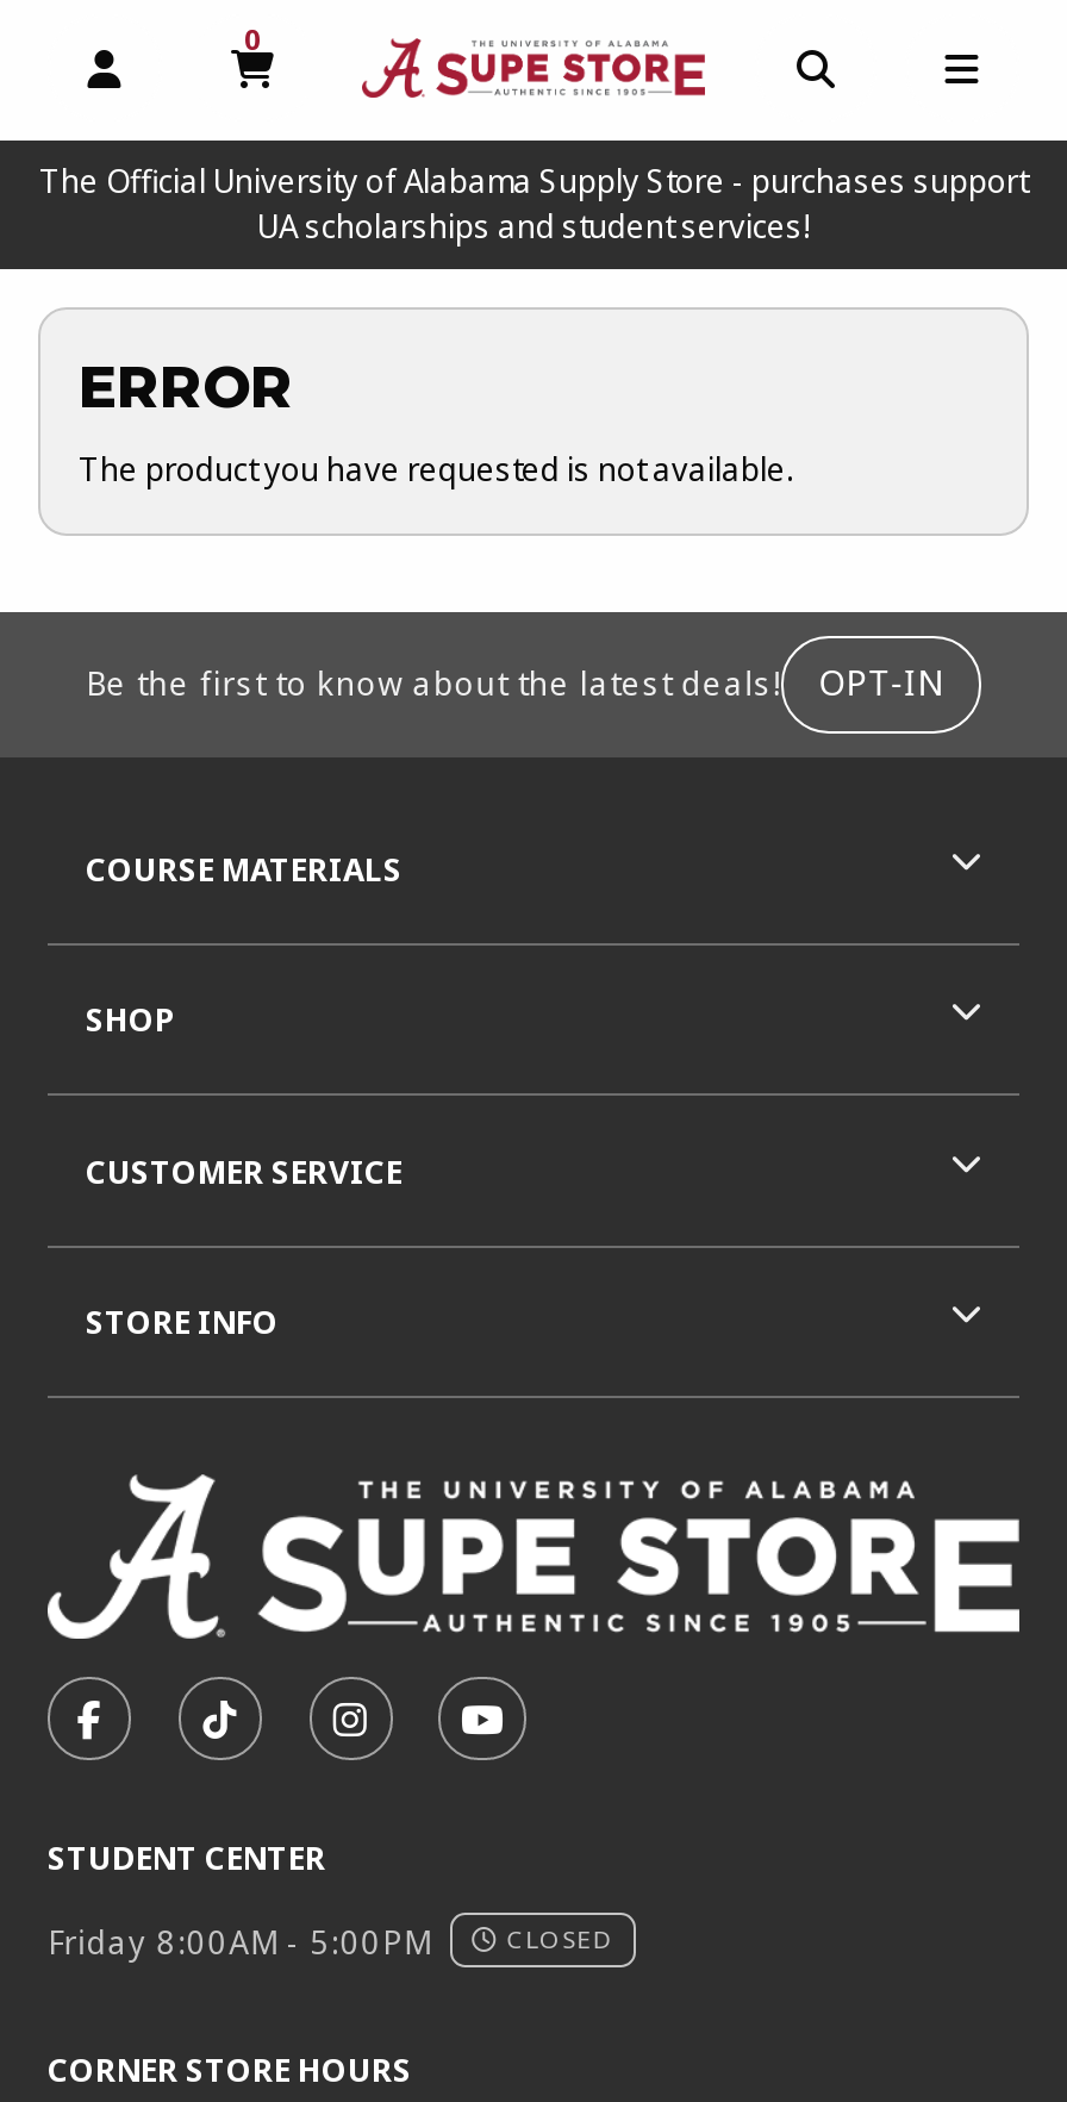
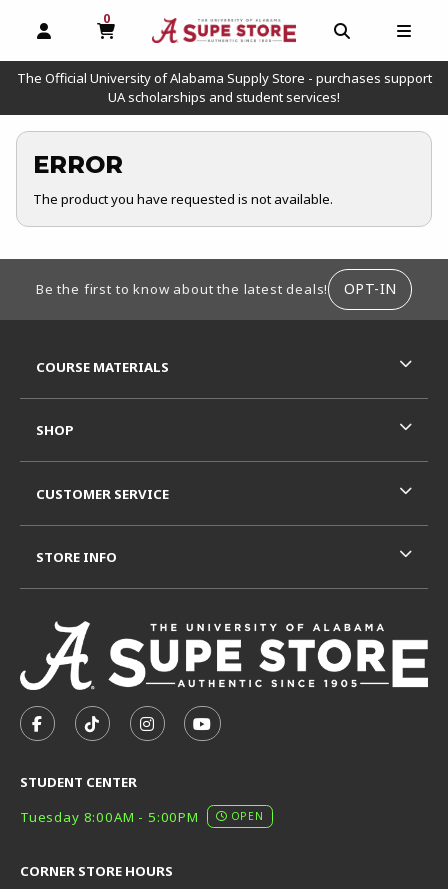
[48,1921,614,1964] Friday 8:00AM - 5:00PM | CLOSED -> [20,808,264,826] Tuesday 8:00AM - 5:00PM | OPEN

